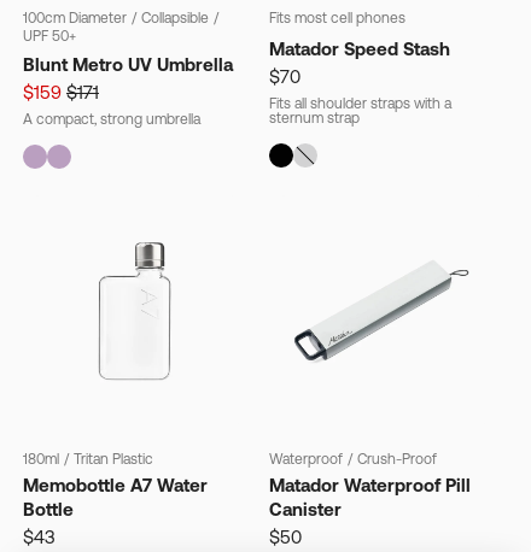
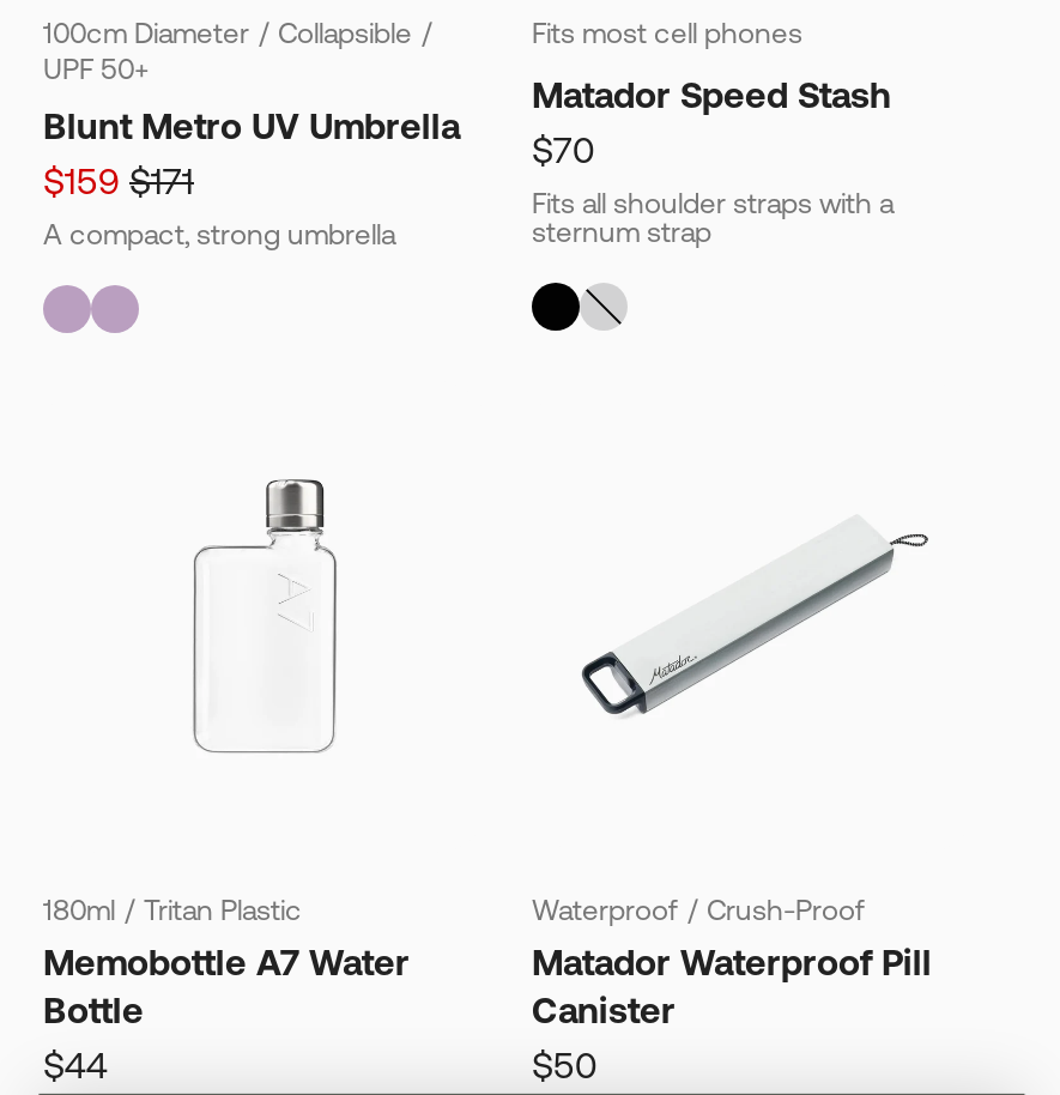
[23,526,56,547] $43 -> [43,1044,108,1085] $44

